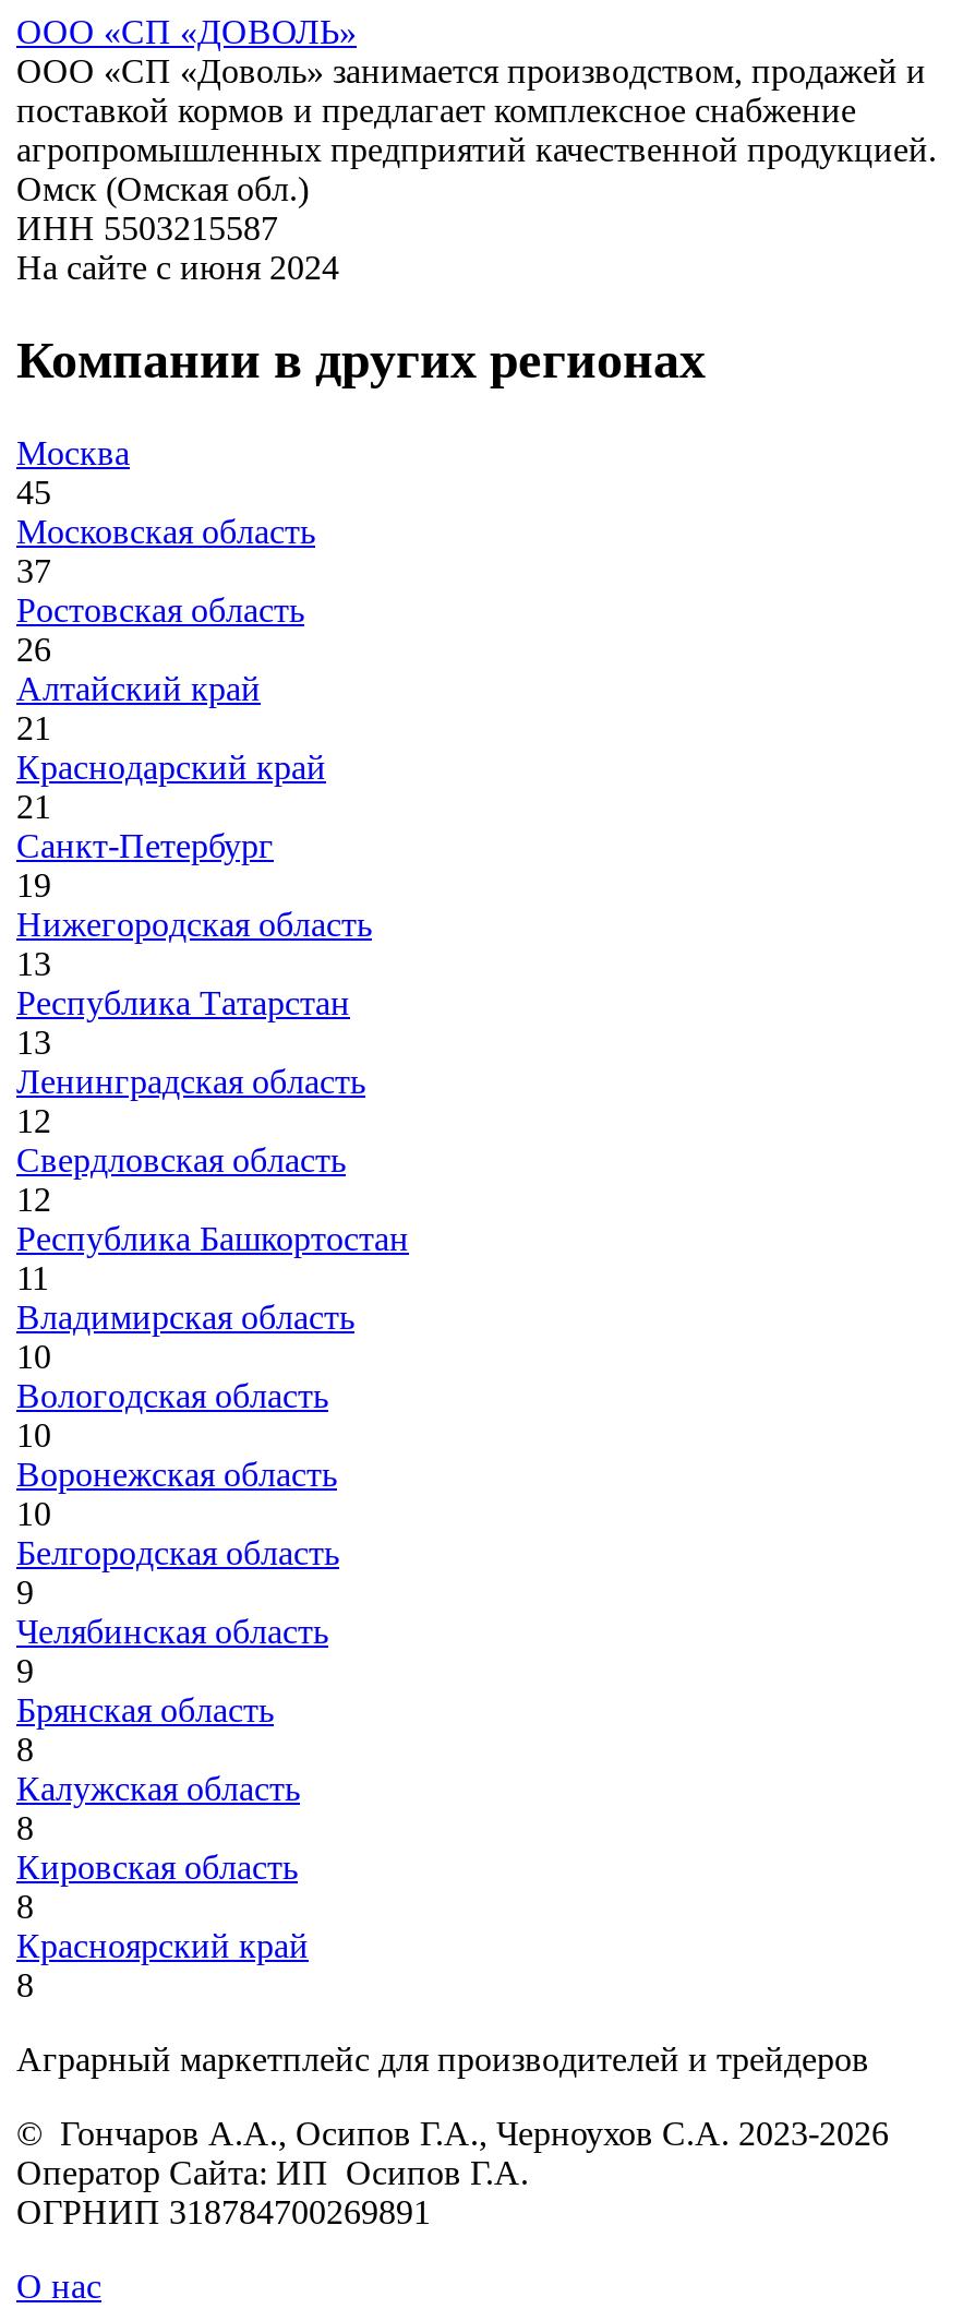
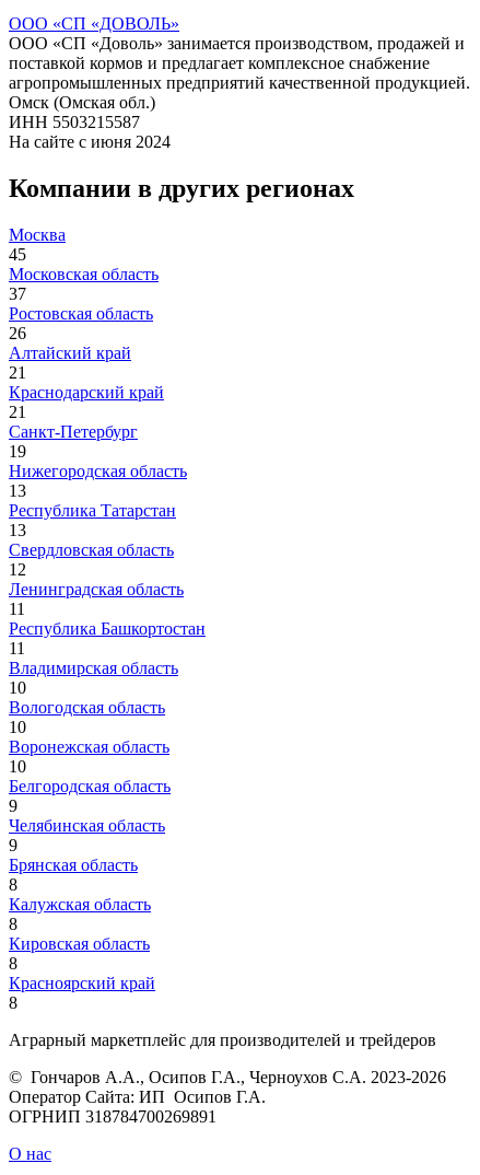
moved [16,1062,365,1099] -> [9,579,184,598]: Ленинградская область
[16,1101,51,1138] 12 -> none
moved [16,1141,346,1217] -> [9,540,174,578]: Свердловская область | 12
none -> [9,599,25,618] 11

